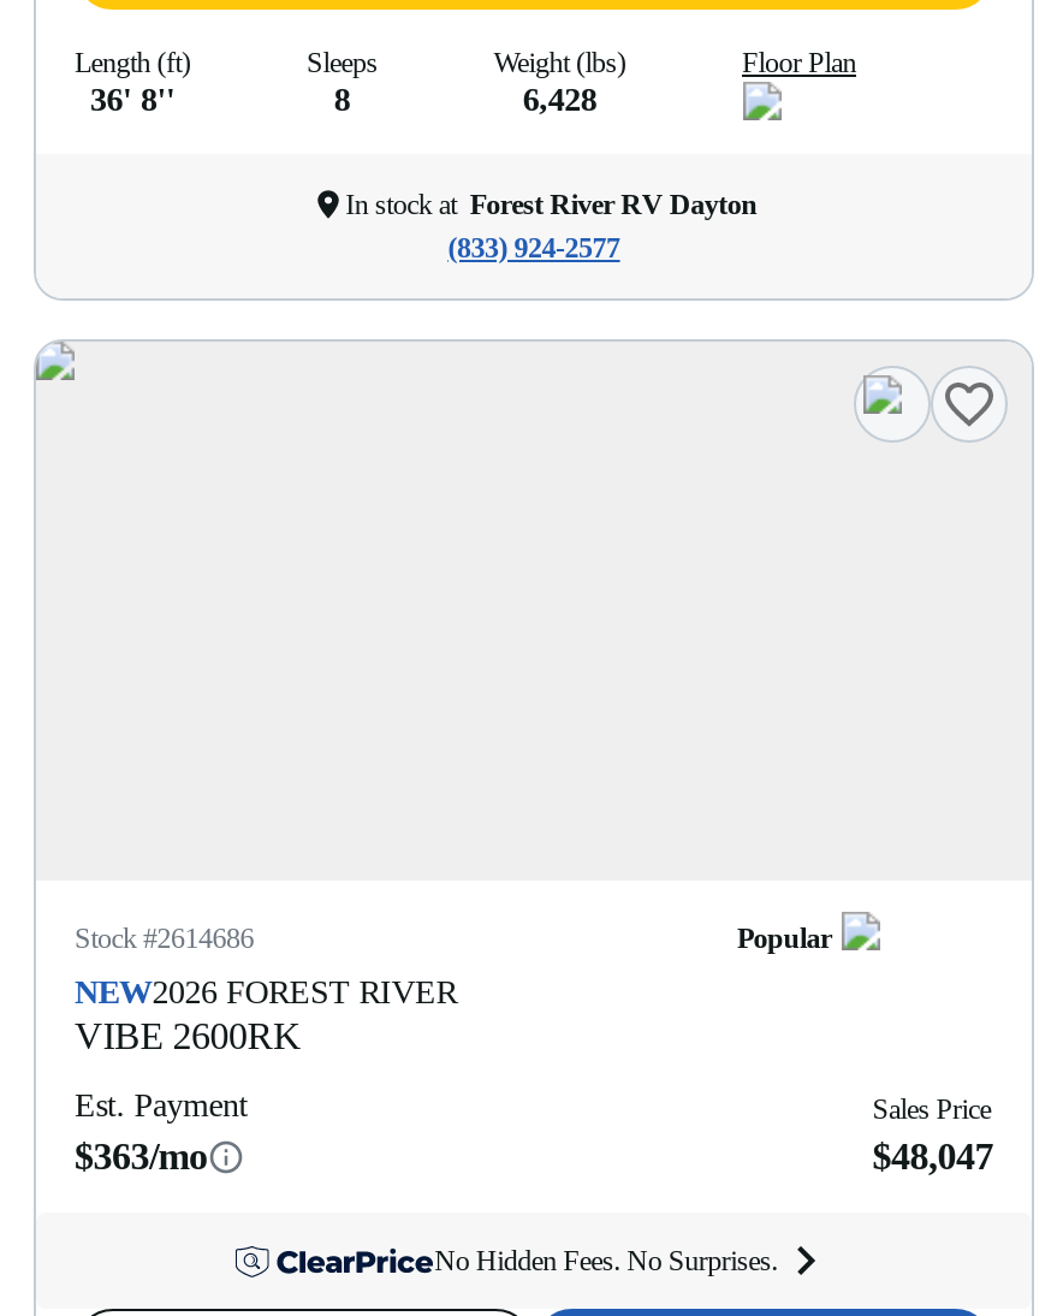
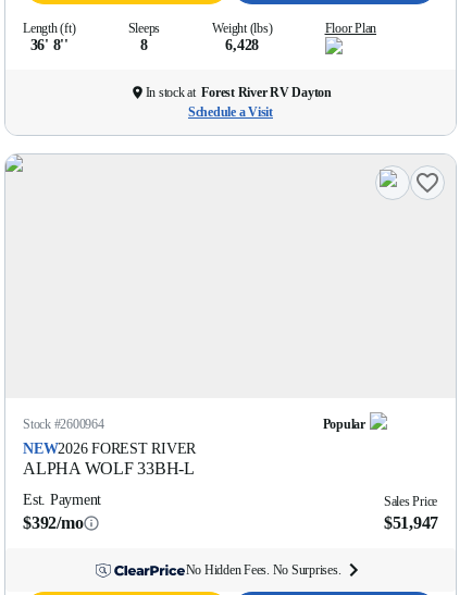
[448,231,620,265] (833) 924-2577 -> [188,104,273,120] Schedule a Visit
[75,921,254,955] Stock #2614686 -> [23,417,104,432] Stock #2600964
[75,1015,301,1056] VIBE 2600RK -> [23,459,194,478] ALPHA WOLF 33BH-L
[75,1136,207,1176] $363/mo -> [23,513,83,532] $392/mo
[873,1136,993,1176] $48,047 -> [384,513,438,532] $51,947

